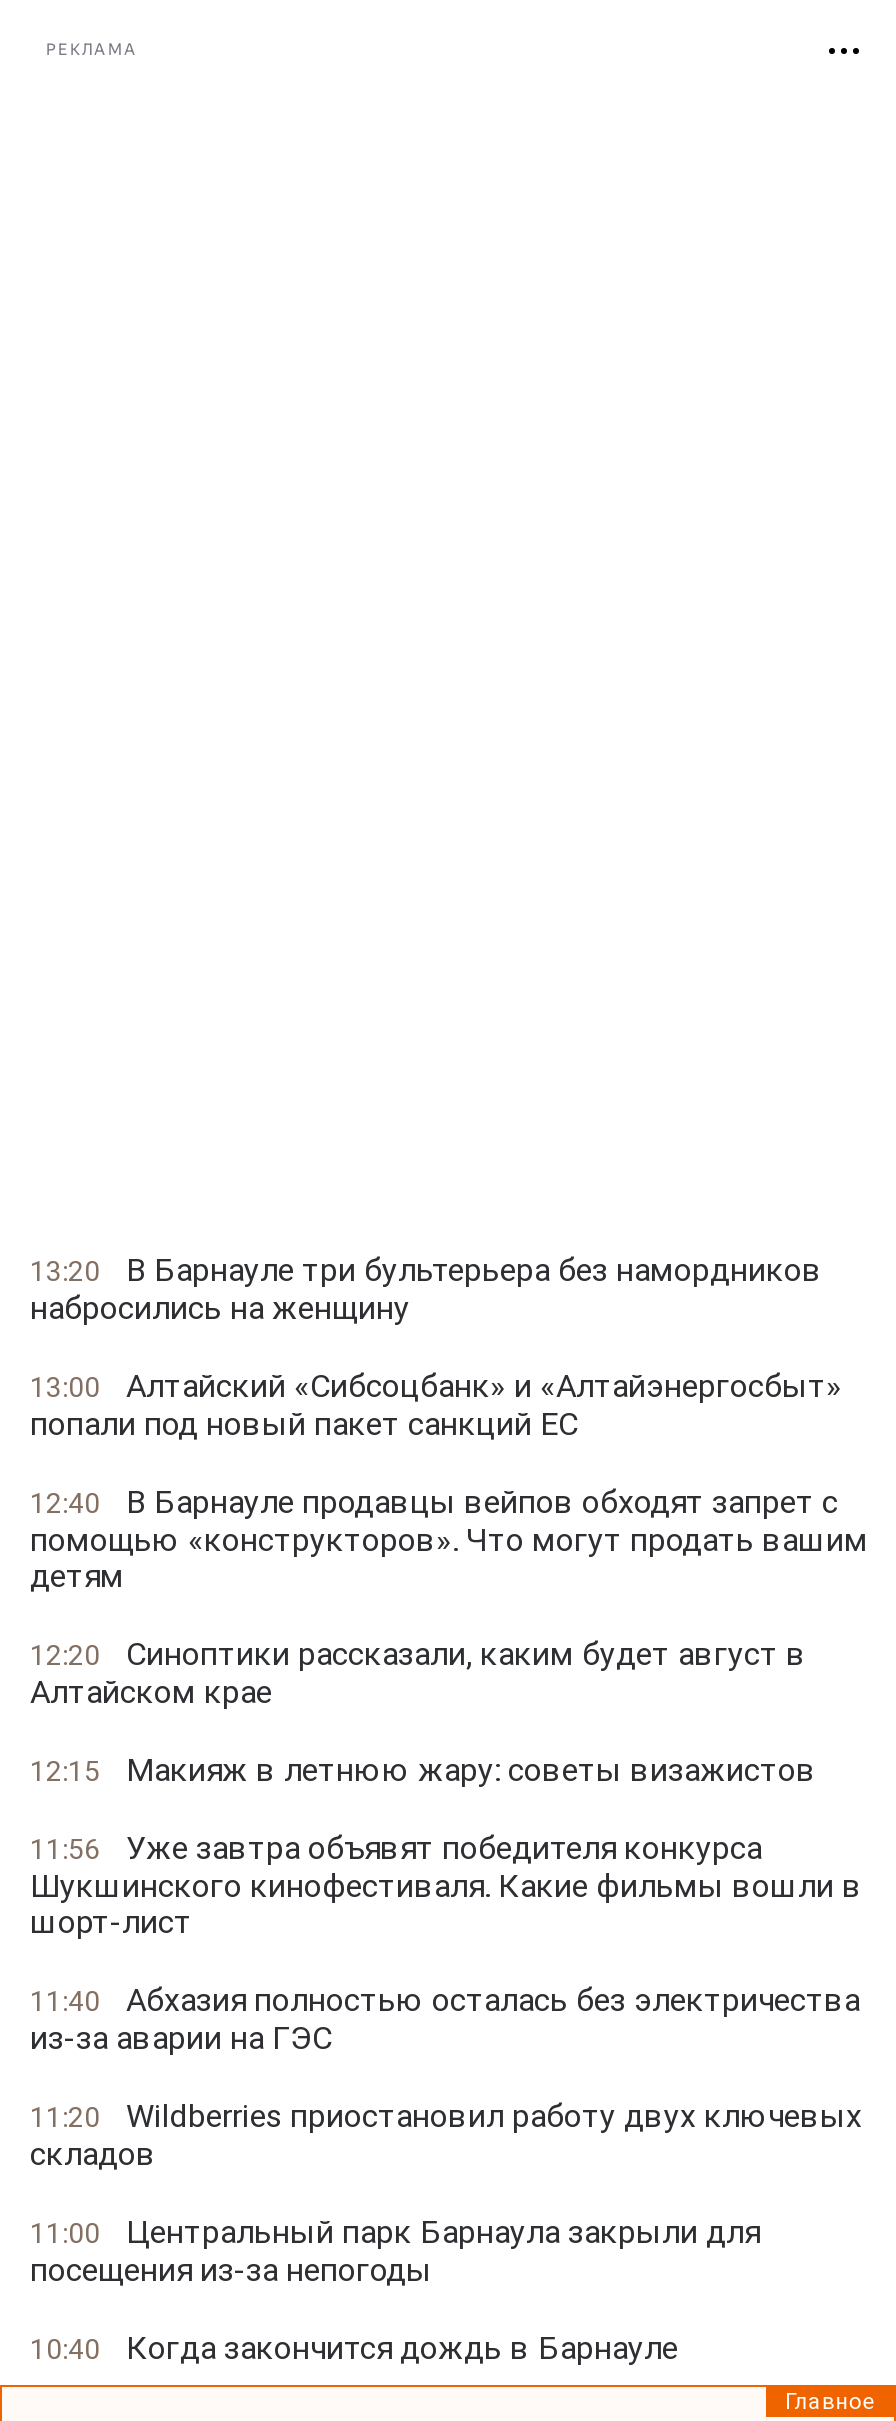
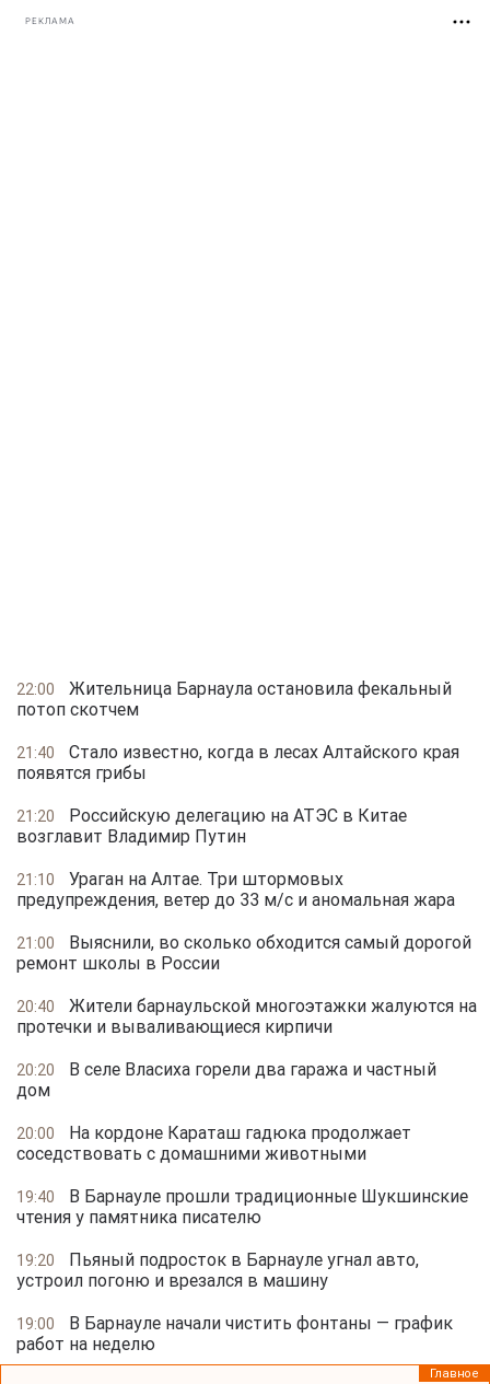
[30,1248,868,2366] 13:20 В Барнауле три бультерьера без намордников | набросились на женщину | 13:00 Алтайский «Сибсоцбанк» и «Алтайэнергосбыт» | попали под новый пакет санкций ЕС | 12:40 В Барнауле продавцы вейпов обходят запрет с | помощью «конструкторов». Что могут продать вашим | детям | 12:20 Синоптики рассказали, каким будет август в | Алтайском крае | 12:15 Макияж в летнюю жару: советы визажистов | 11:56 Уже завтра объявят победителя конкурса | Шукшинского кинофестиваля. Какие фильмы вошли в | шорт-лист | 11:40 Абхазия полностью осталась без электричества | из-за аварии на ГЭС | 11:20 Wildberries приостановил работу двух ключевых | складов | 11:00 Центральный парк Барнаула закрыли для | посещения из-за непогоды | 10:40 Когда закончится дождь в Барнауле -> [16,677,477,1354] 22:00 Жительница Барнаула остановила фекальный | потоп скотчем | 21:40 Стало известно, когда в лесах Алтайского края | появятся грибы | 21:20 Российскую делегацию на АТЭС в Китае | возглавит Владимир Путин | 21:10 Ураган на Алтае. Три штормовых | предупреждения, ветер до 33 м/с и аномальная жара | 21:00 Выяснили, во сколько обходится самый дорогой | ремонт школы в России | 20:40 Жители барнаульской многоэтажки жалуются на | протечки и вываливающиеся кирпичи | 20:20 В селе Власиха горели два гаража и частный | дом | 20:00 На кордоне Караташ гадюка продолжает | соседствовать с домашними животными | 19:40 В Барнауле прошли традиционные Шукшинские | чтения у памятника писателю | 19:20 Пьяный подросток в Барнауле угнал авто, | устроил погоню и врезался в машину | 19:00 В Барнауле начали чистить фонтаны — график | работ на неделю

